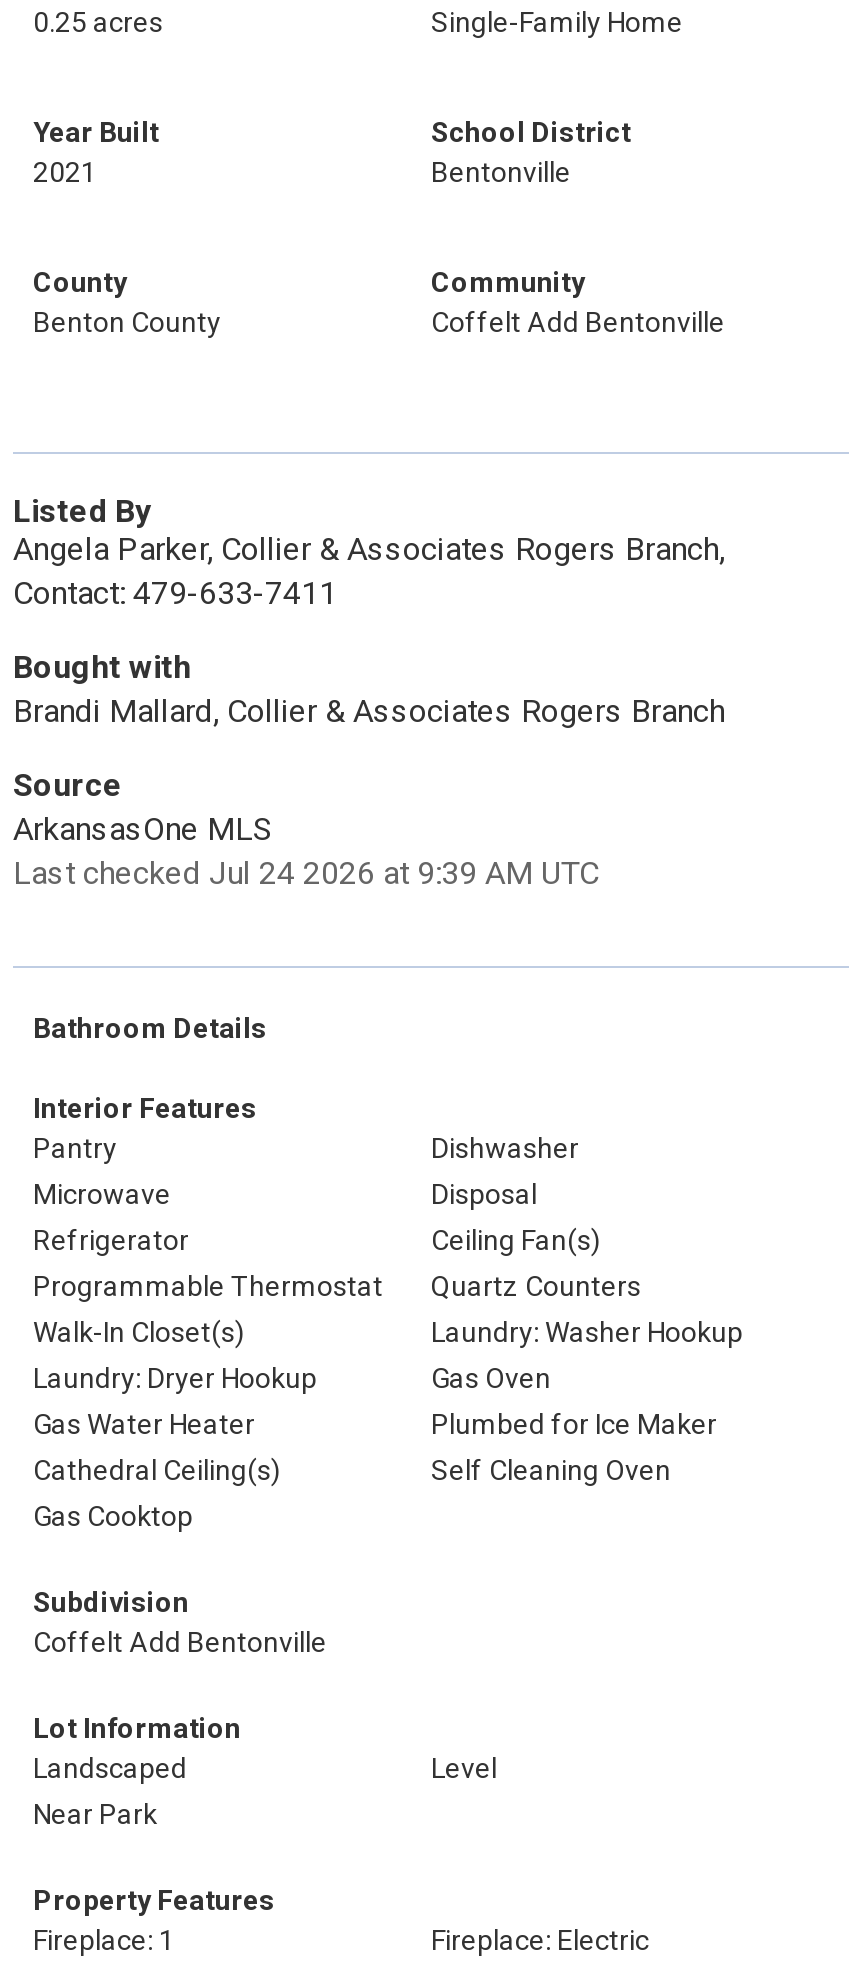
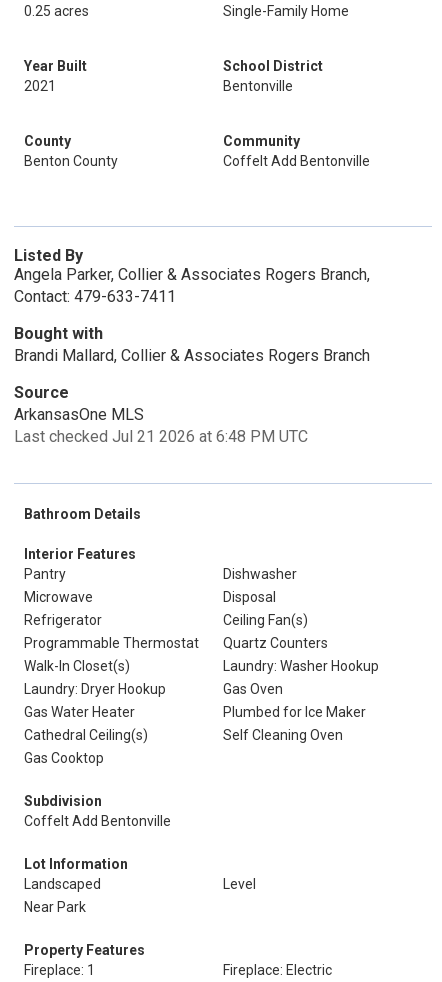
[13,854,599,892] Last checked Jul 24 2026 at 9:39 AM UTC -> [14,427,308,446] Last checked Jul 21 2026 at 6:48 PM UTC

